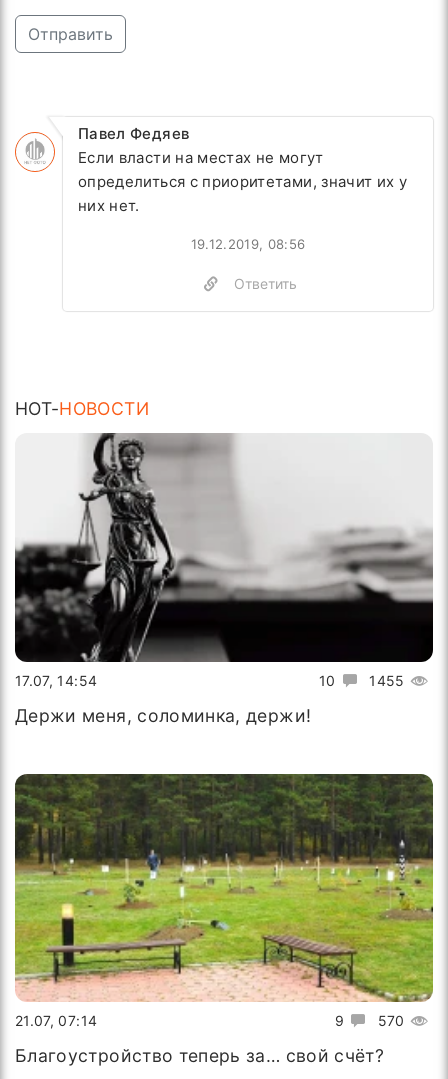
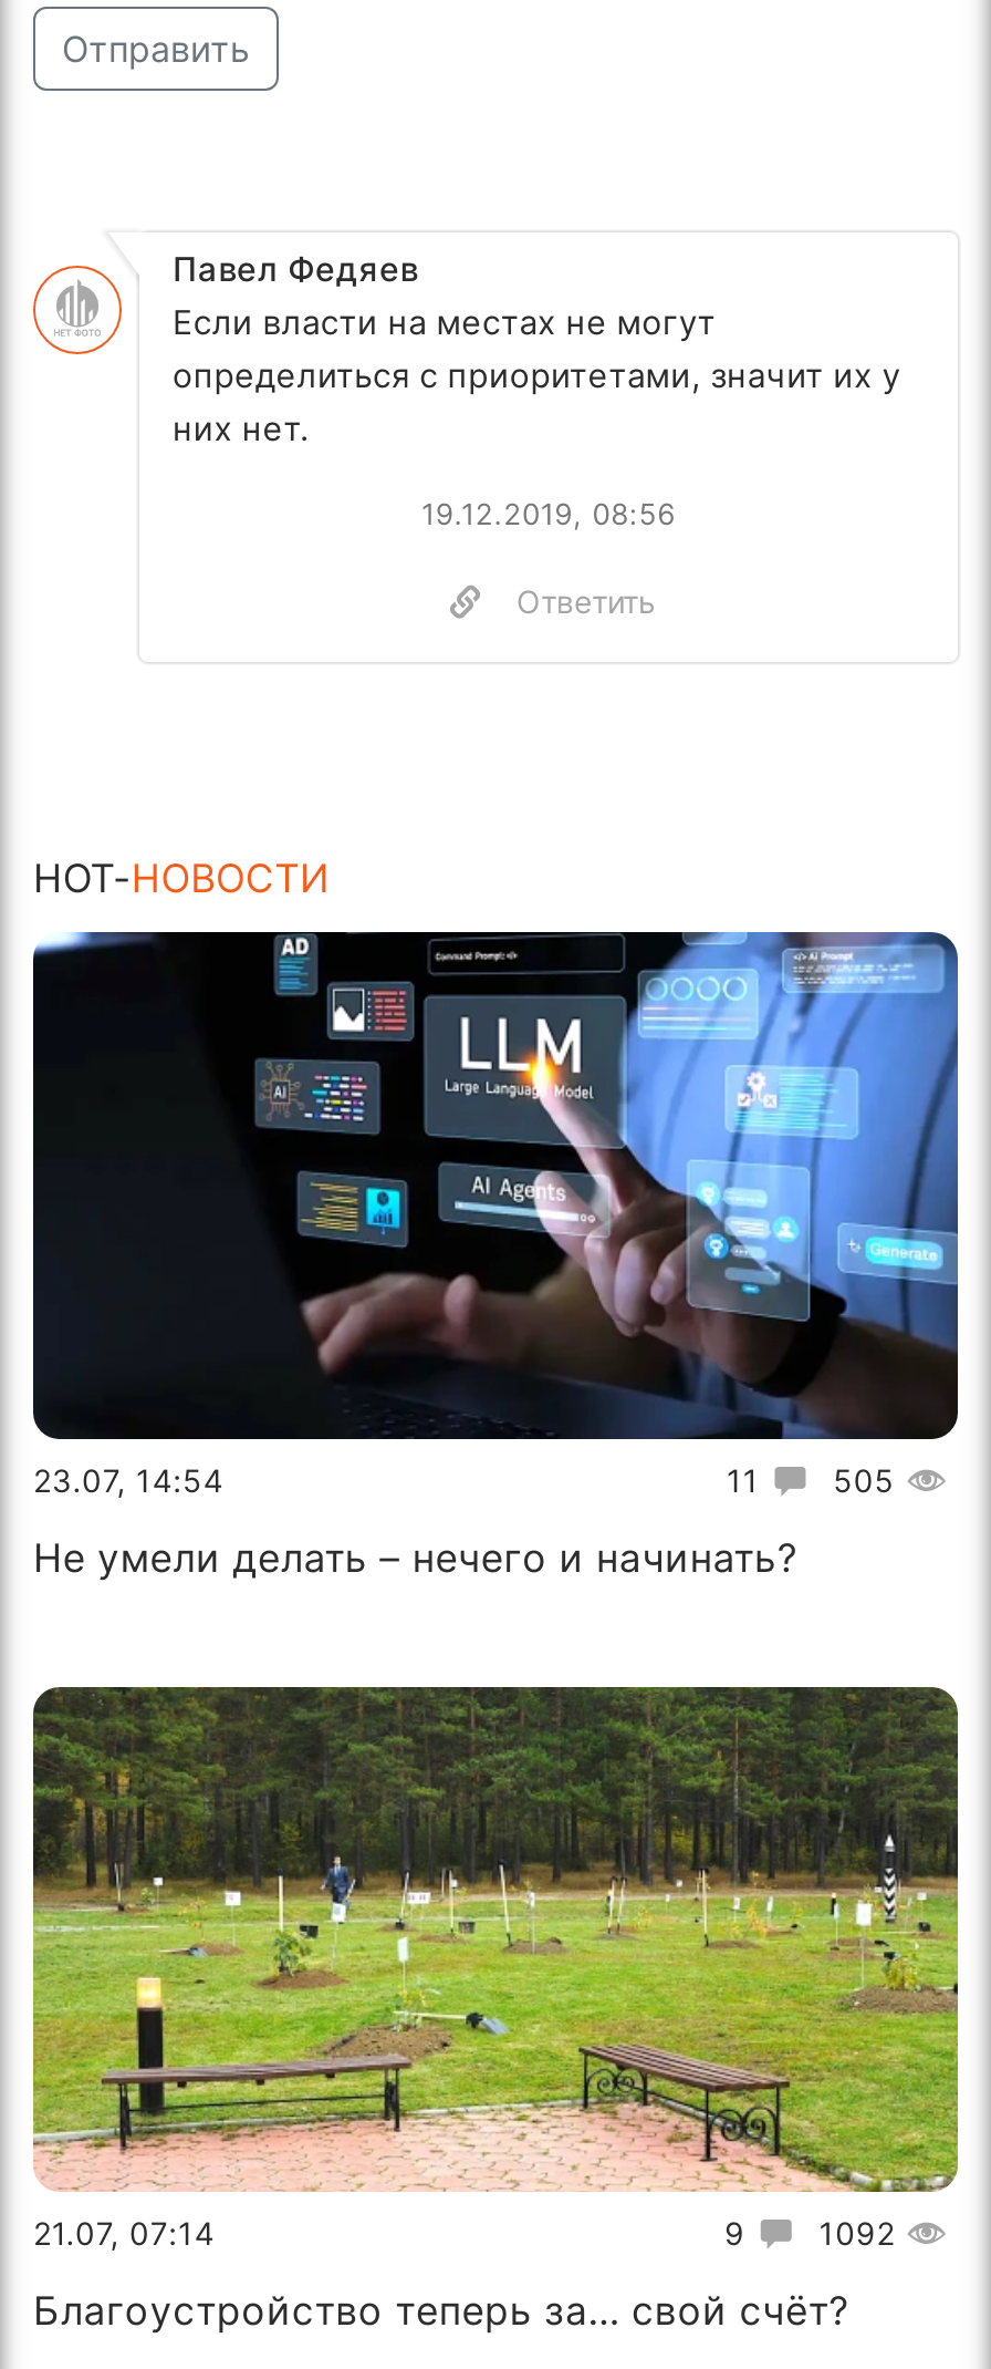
[15,432,433,688] [image] | 10 | 1455 | 17.07, 14:54 -> [31,930,960,1498] [image] | 11 | 505 | 23.07, 14:54
[15,704,311,725] Держи меня, соломинка, держи! -> [33,1533,798,1580] Не умели делать – нечего и начинать?
[335,1012,405,1029] 9 570 -> [724,2214,895,2252] 9 1092

